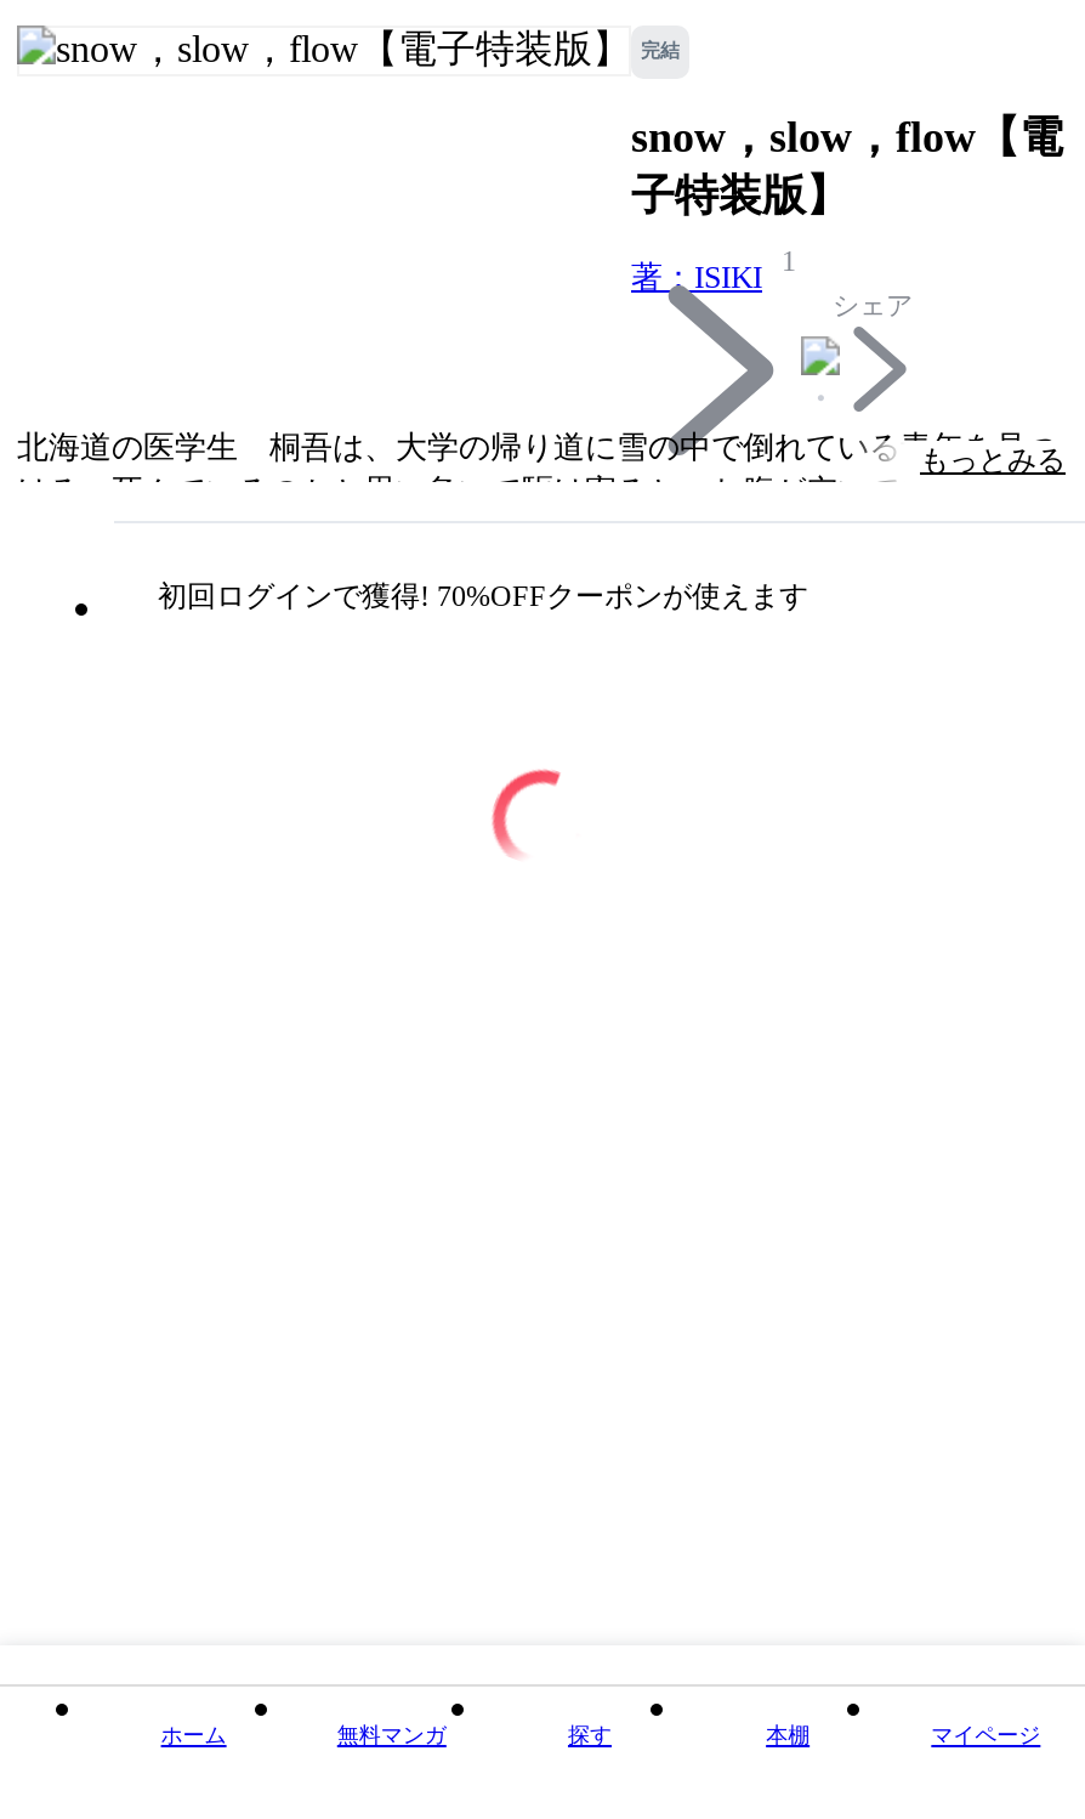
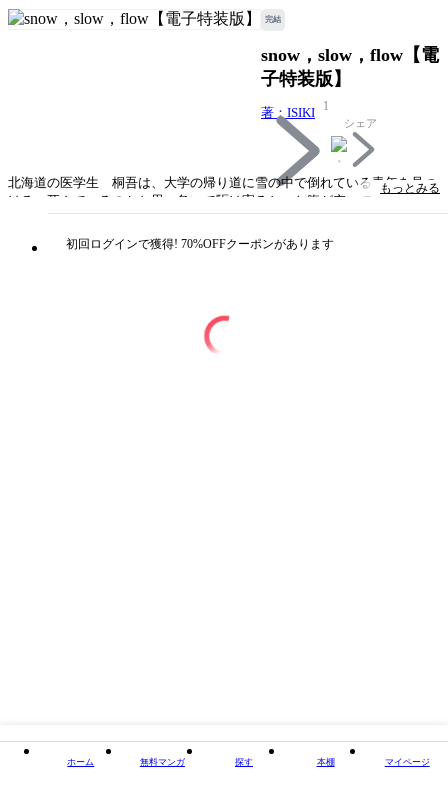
[158,579,808,613] 初回ログインで獲得! 70%OFFクーポンが使えます -> [66,237,334,251] 初回ログインで獲得! 70%OFFクーポンがあります

